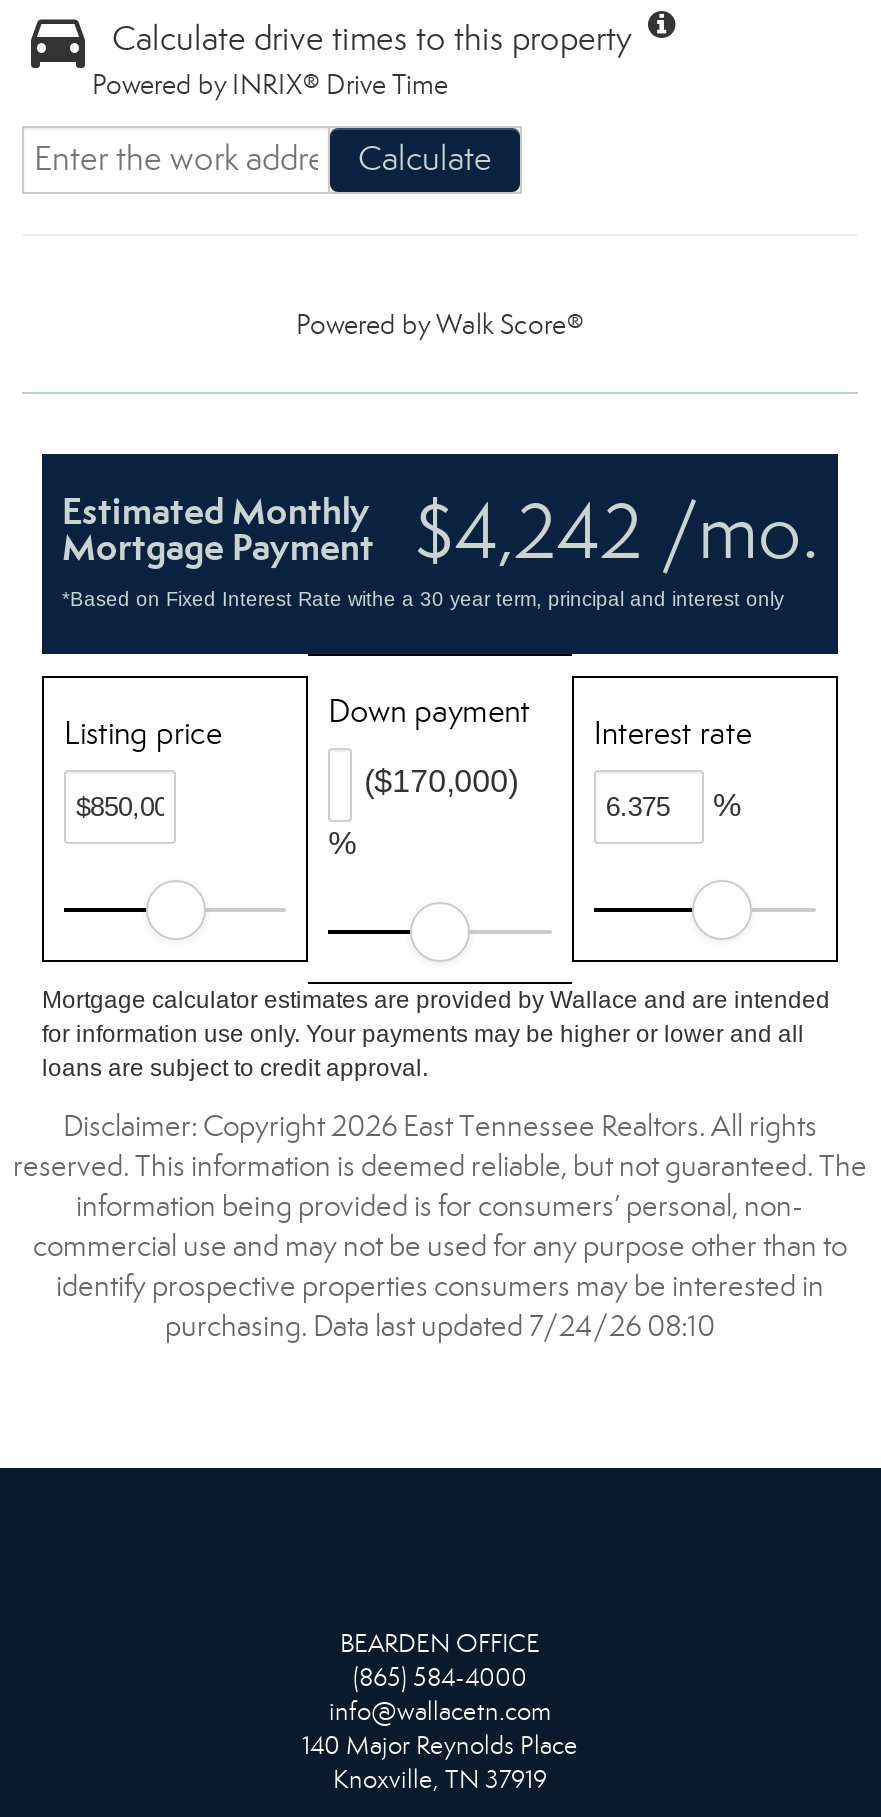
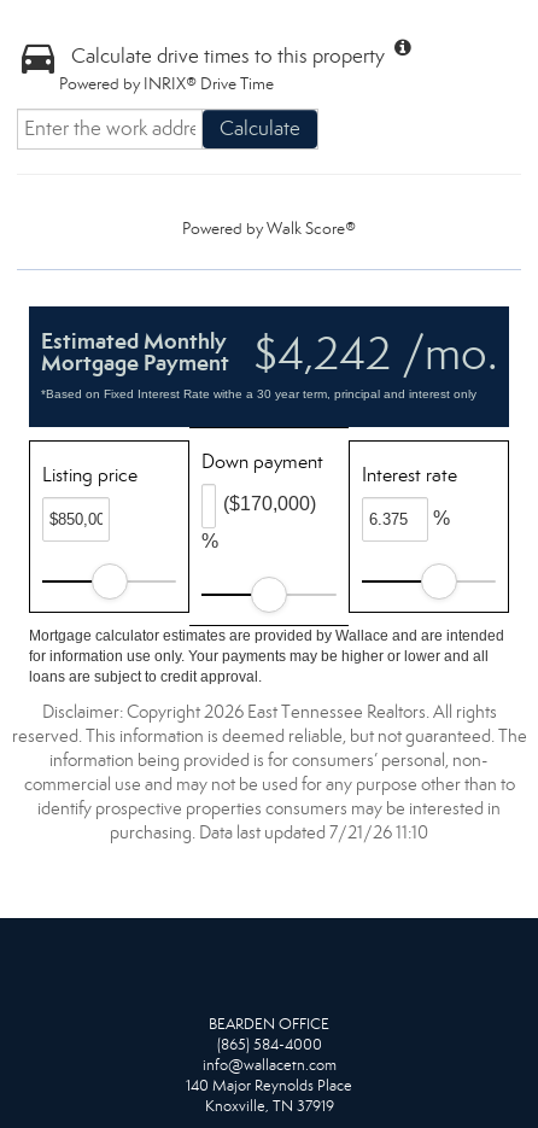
[165,1308,715,1344] purchasing. Data last updated 7/24/26 08:10 -> [110,822,428,843] purchasing. Data last updated 7/21/26 11:10

